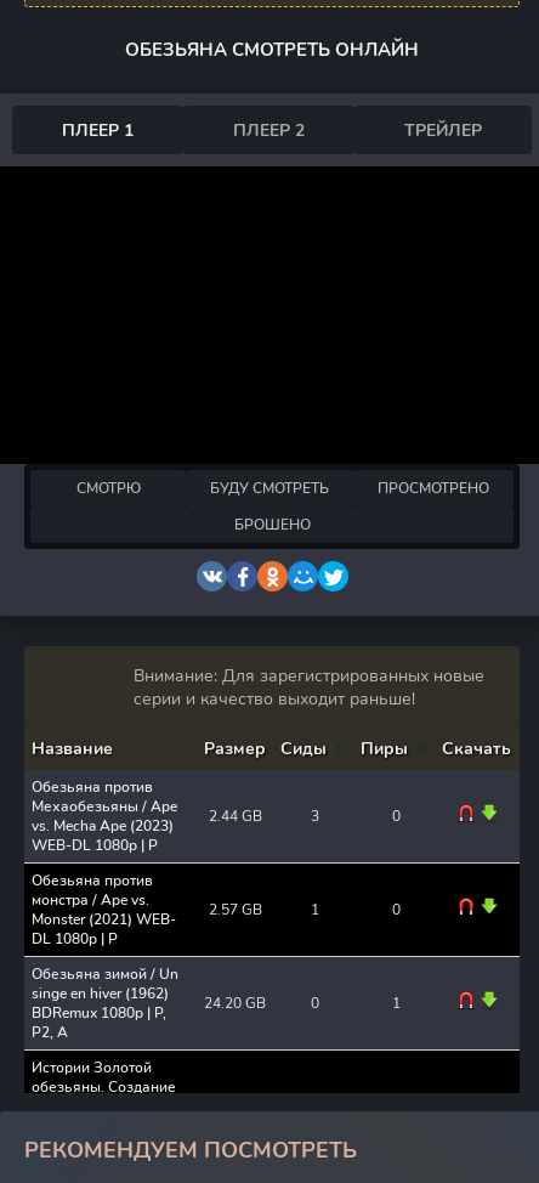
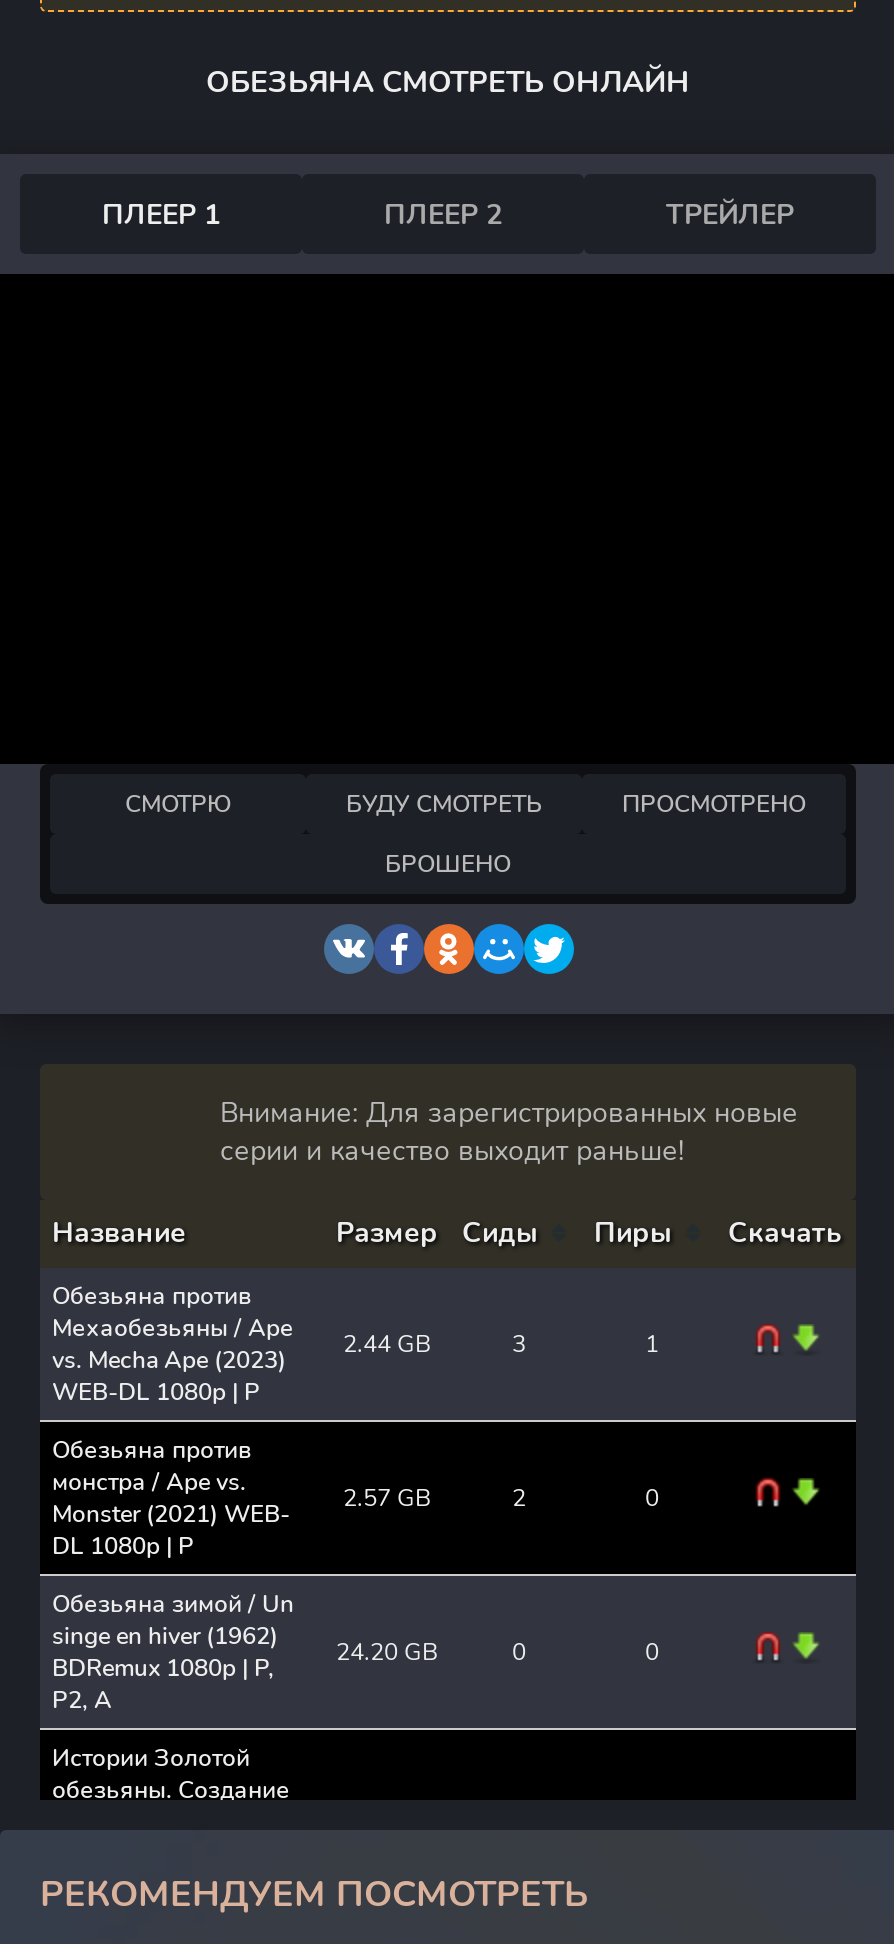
[388,806,400,826] 0 -> [639,1328,659,1360] 1
[307,900,319,919] 1 -> [506,1482,526,1514] 2
[388,993,400,1013] 1 -> [639,1636,659,1668] 0

